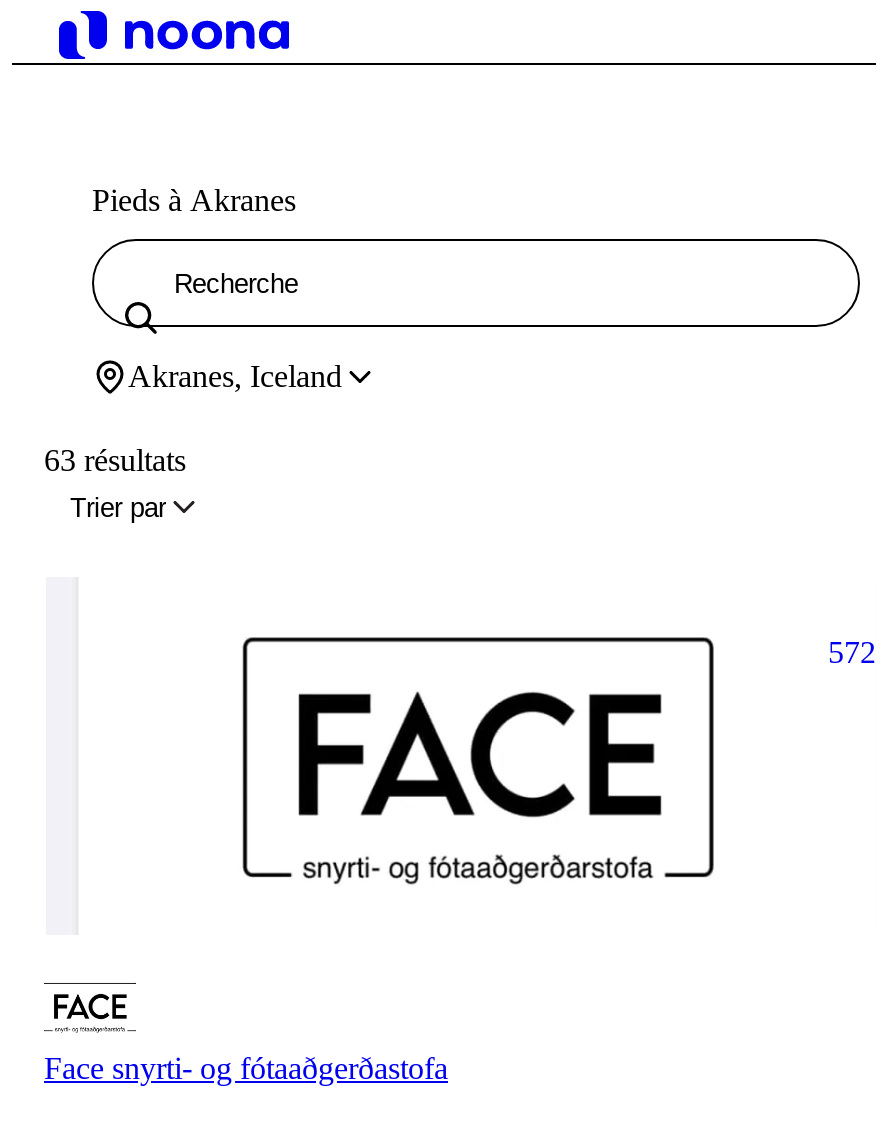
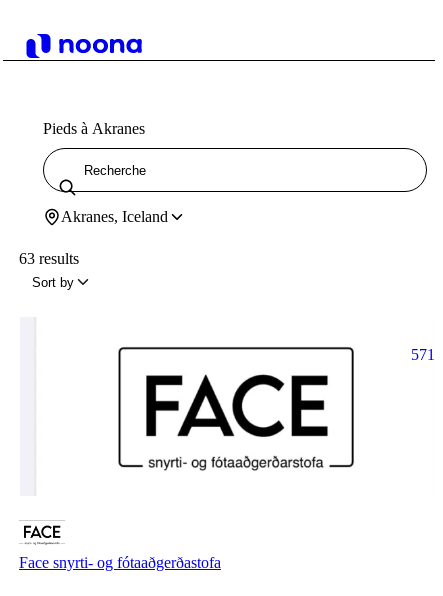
[44,444,186,523] 63 résultats | Trier par -> [19,250,79,290] 63 results | Sort by
[828,636,876,670] 572 -> [411,346,435,363] 571

